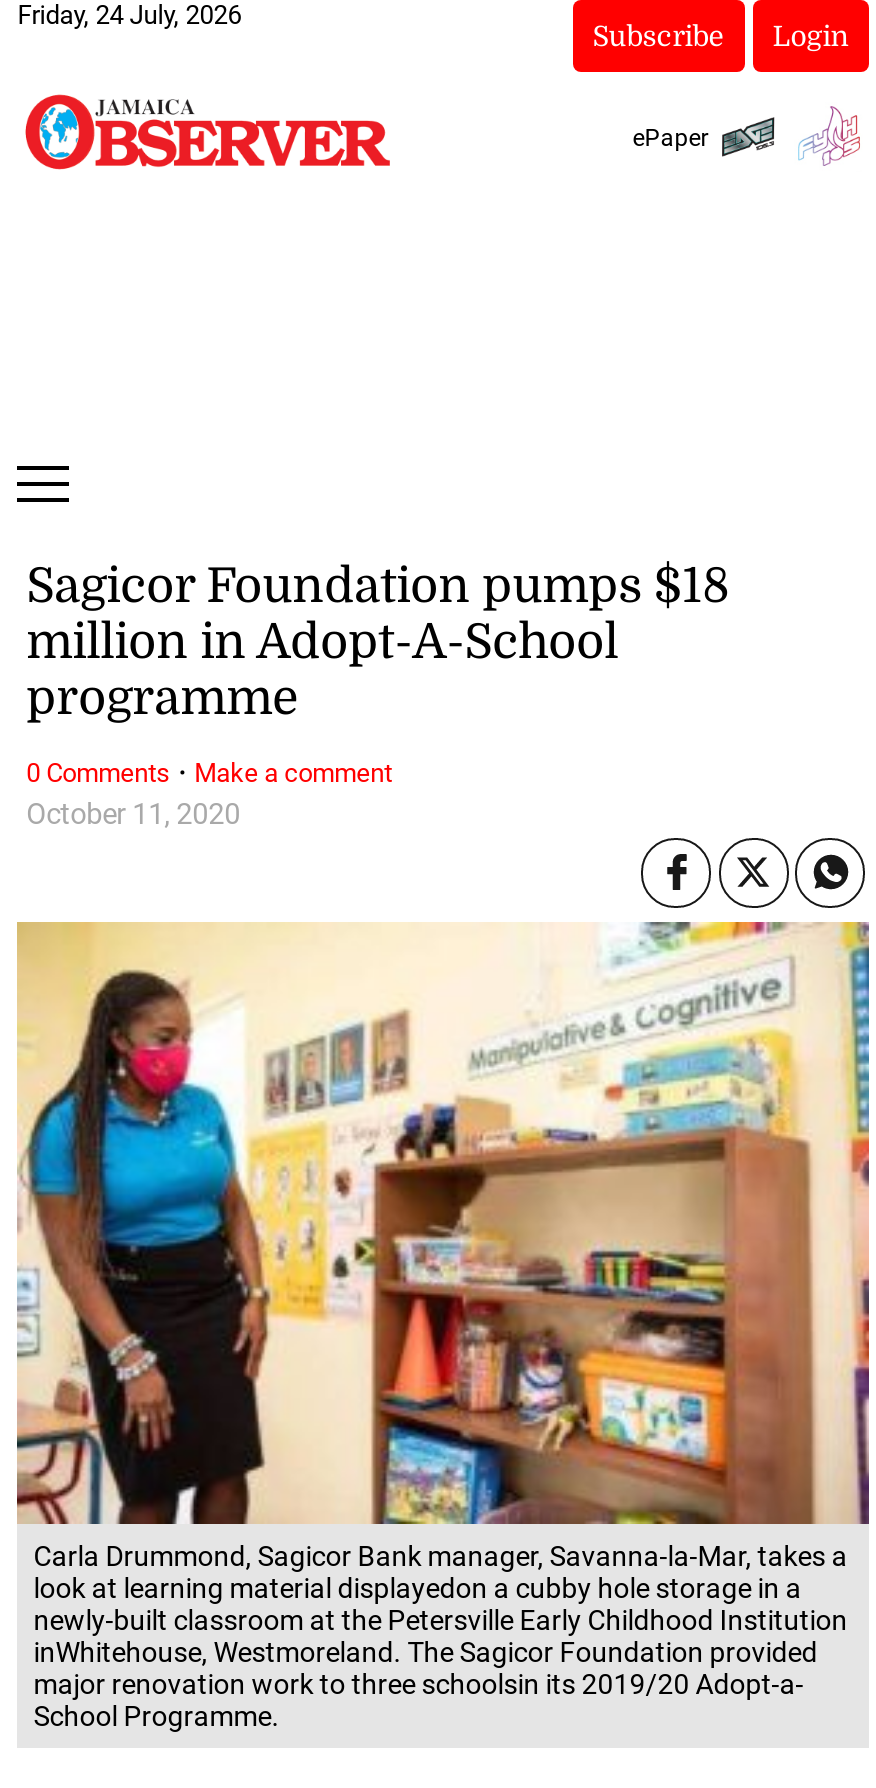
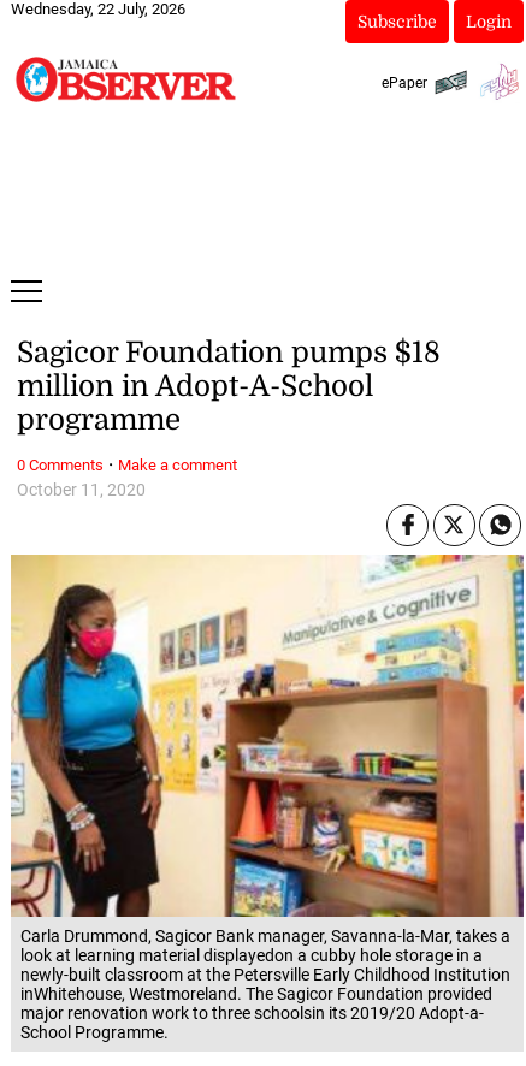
[17,0,241,30] Friday, 24 July, 2026 -> [11,0,186,18] Wednesday, 22 July, 2026

